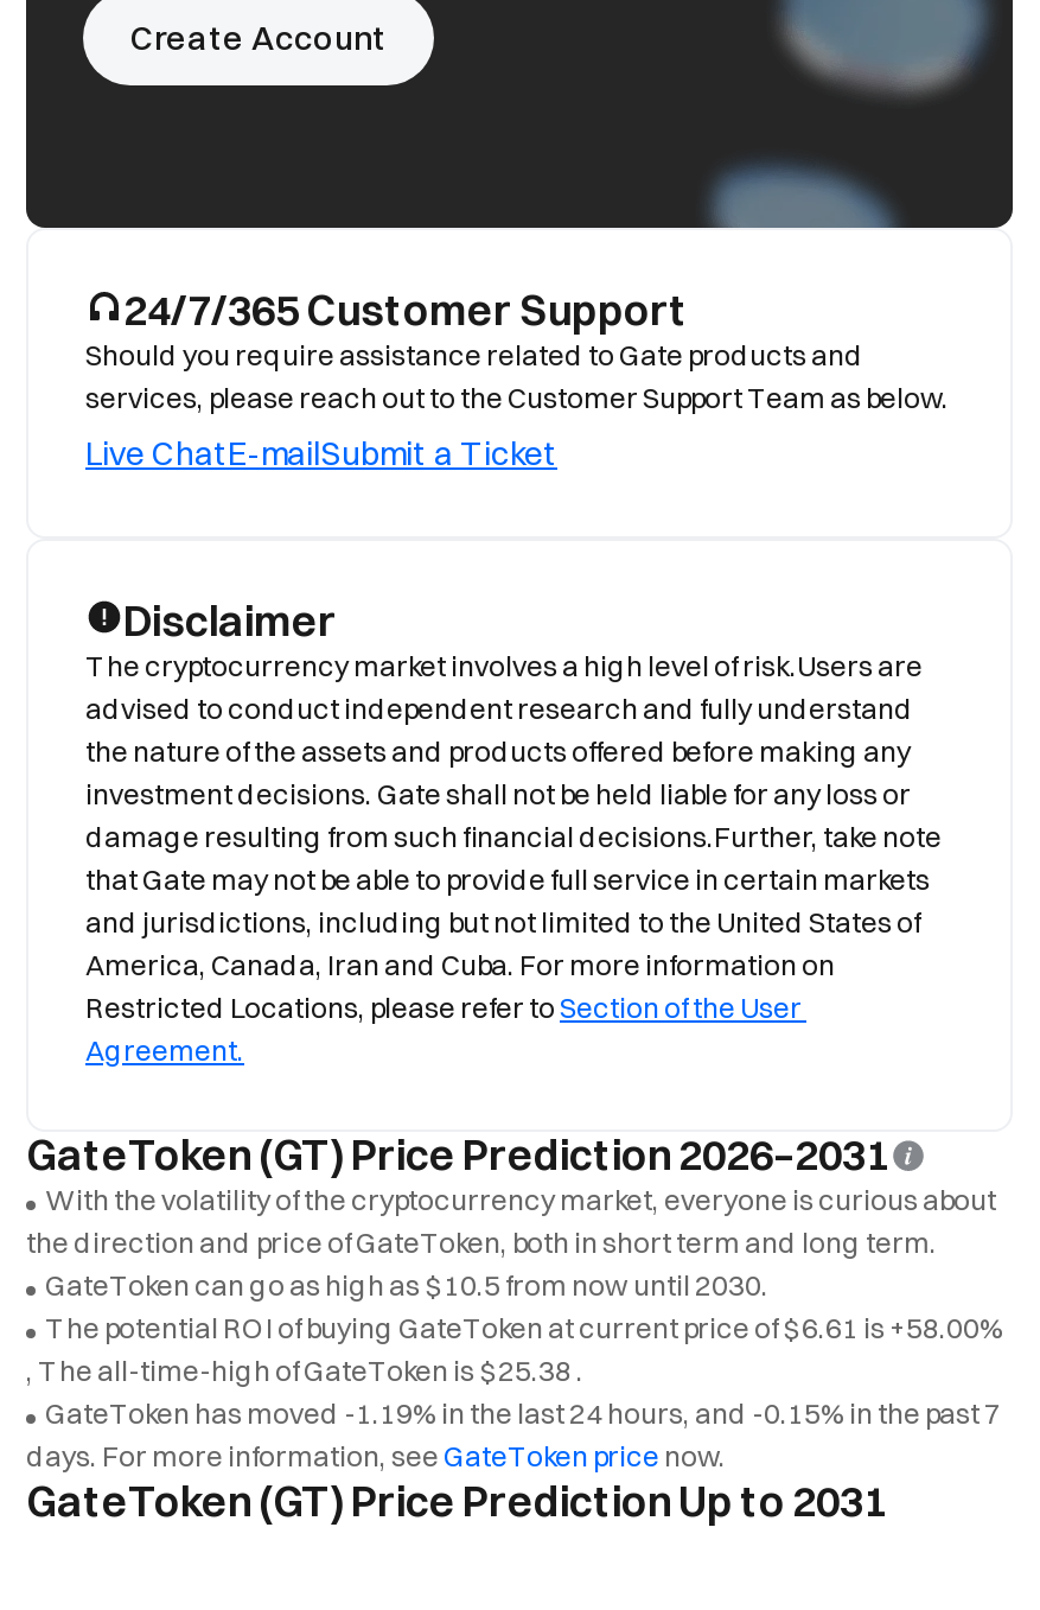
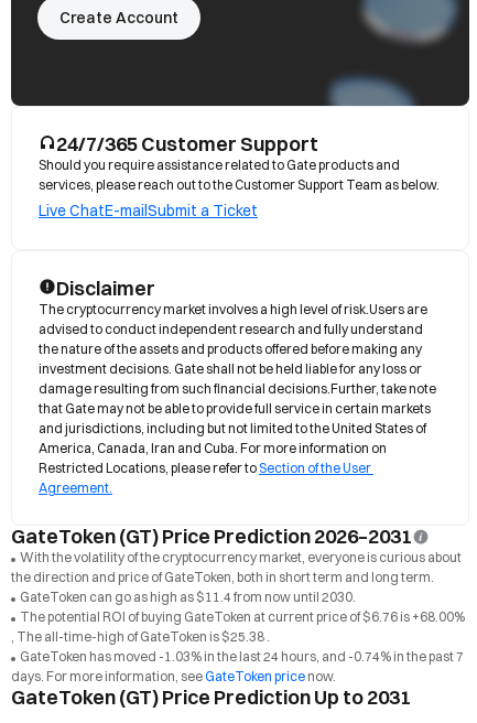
[45,1267,768,1303] GateToken can go as high as $10.5 from now until 2030. -> [20,589,356,605] GateToken can go as high as $11.4 from now until 2030.
[45,1310,1003,1345] The potential ROI of buying GateToken at current price of $6.61 is +58.00% -> [20,608,465,625] The potential ROI of buying GateToken at current price of $6.76 is +68.00%
[45,1395,1001,1431] GateToken has moved -1.19% in the last 24 hours, and -0.15% in the past 7 -> [20,648,464,665] GateToken has moved -1.03% in the last 24 hours, and -0.74% in the past 7

